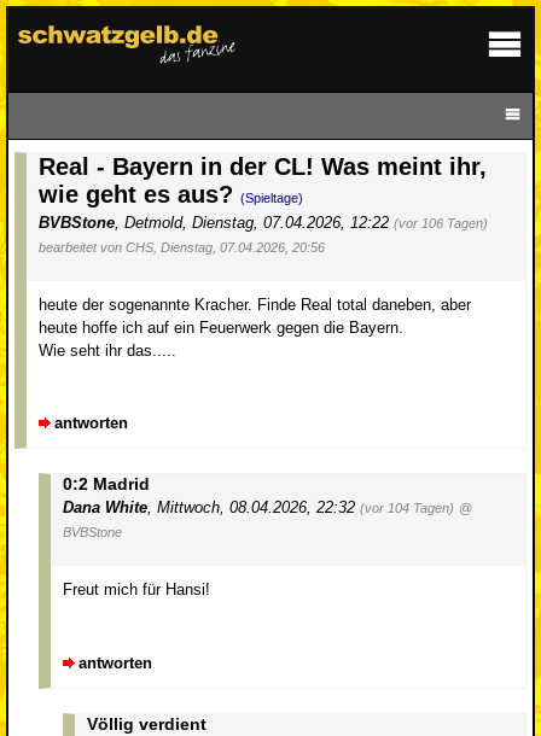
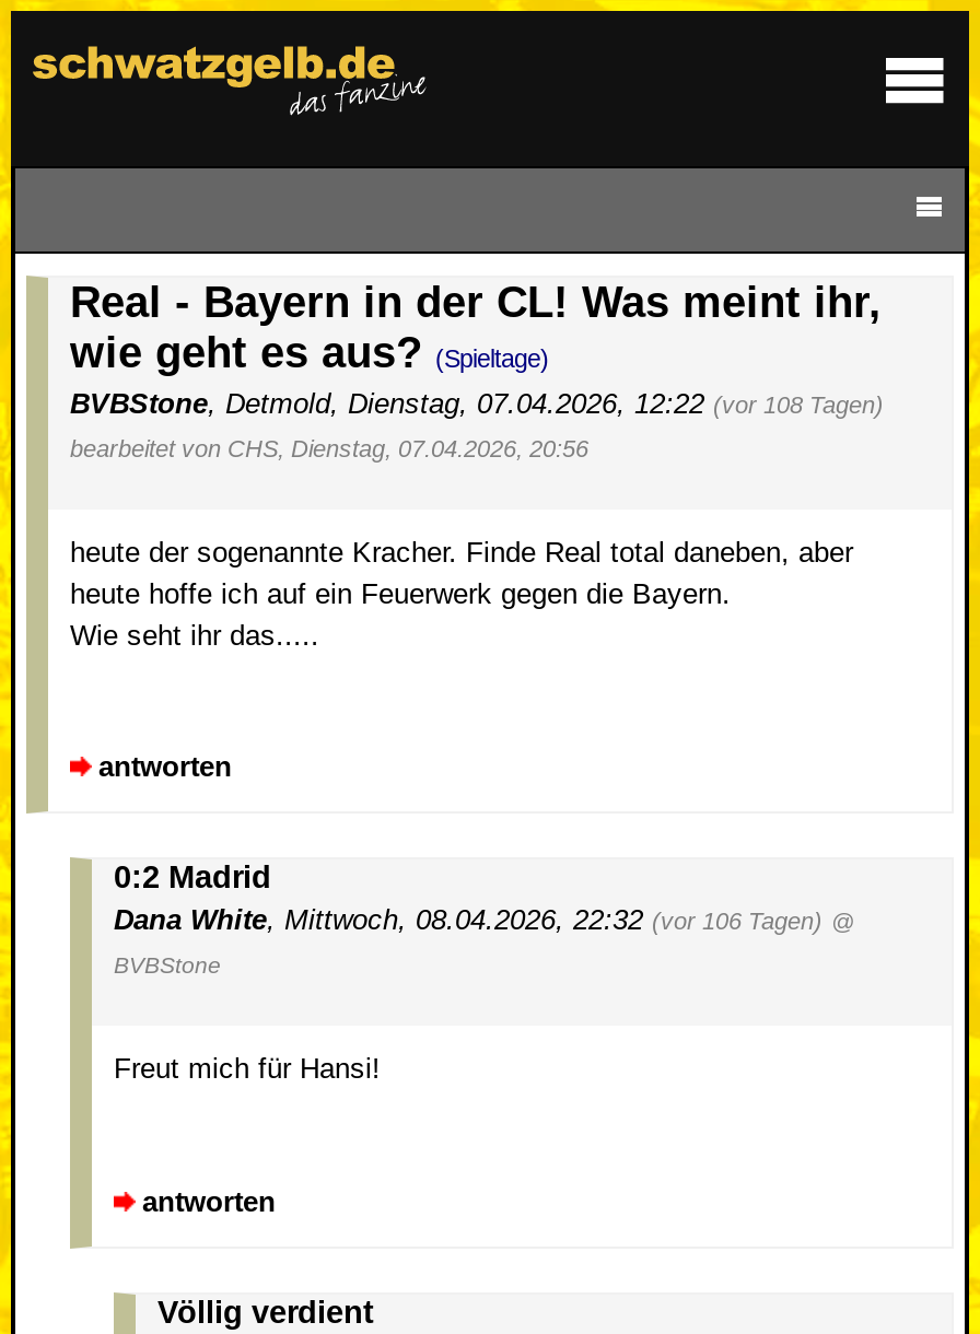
[39,214,488,232] BVBStone, Detmold, Dienstag, 07.04.2026, 12:22 (vor 106 Tagen) -> [70,387,884,420] BVBStone, Detmold, Dienstag, 07.04.2026, 12:22 (vor 108 Tagen)
[63,499,472,517] Dana White, Mittwoch, 08.04.2026, 22:32 (vor 104 Tagen) @ -> [114,904,855,936] Dana White, Mittwoch, 08.04.2026, 22:32 (vor 106 Tagen) @

